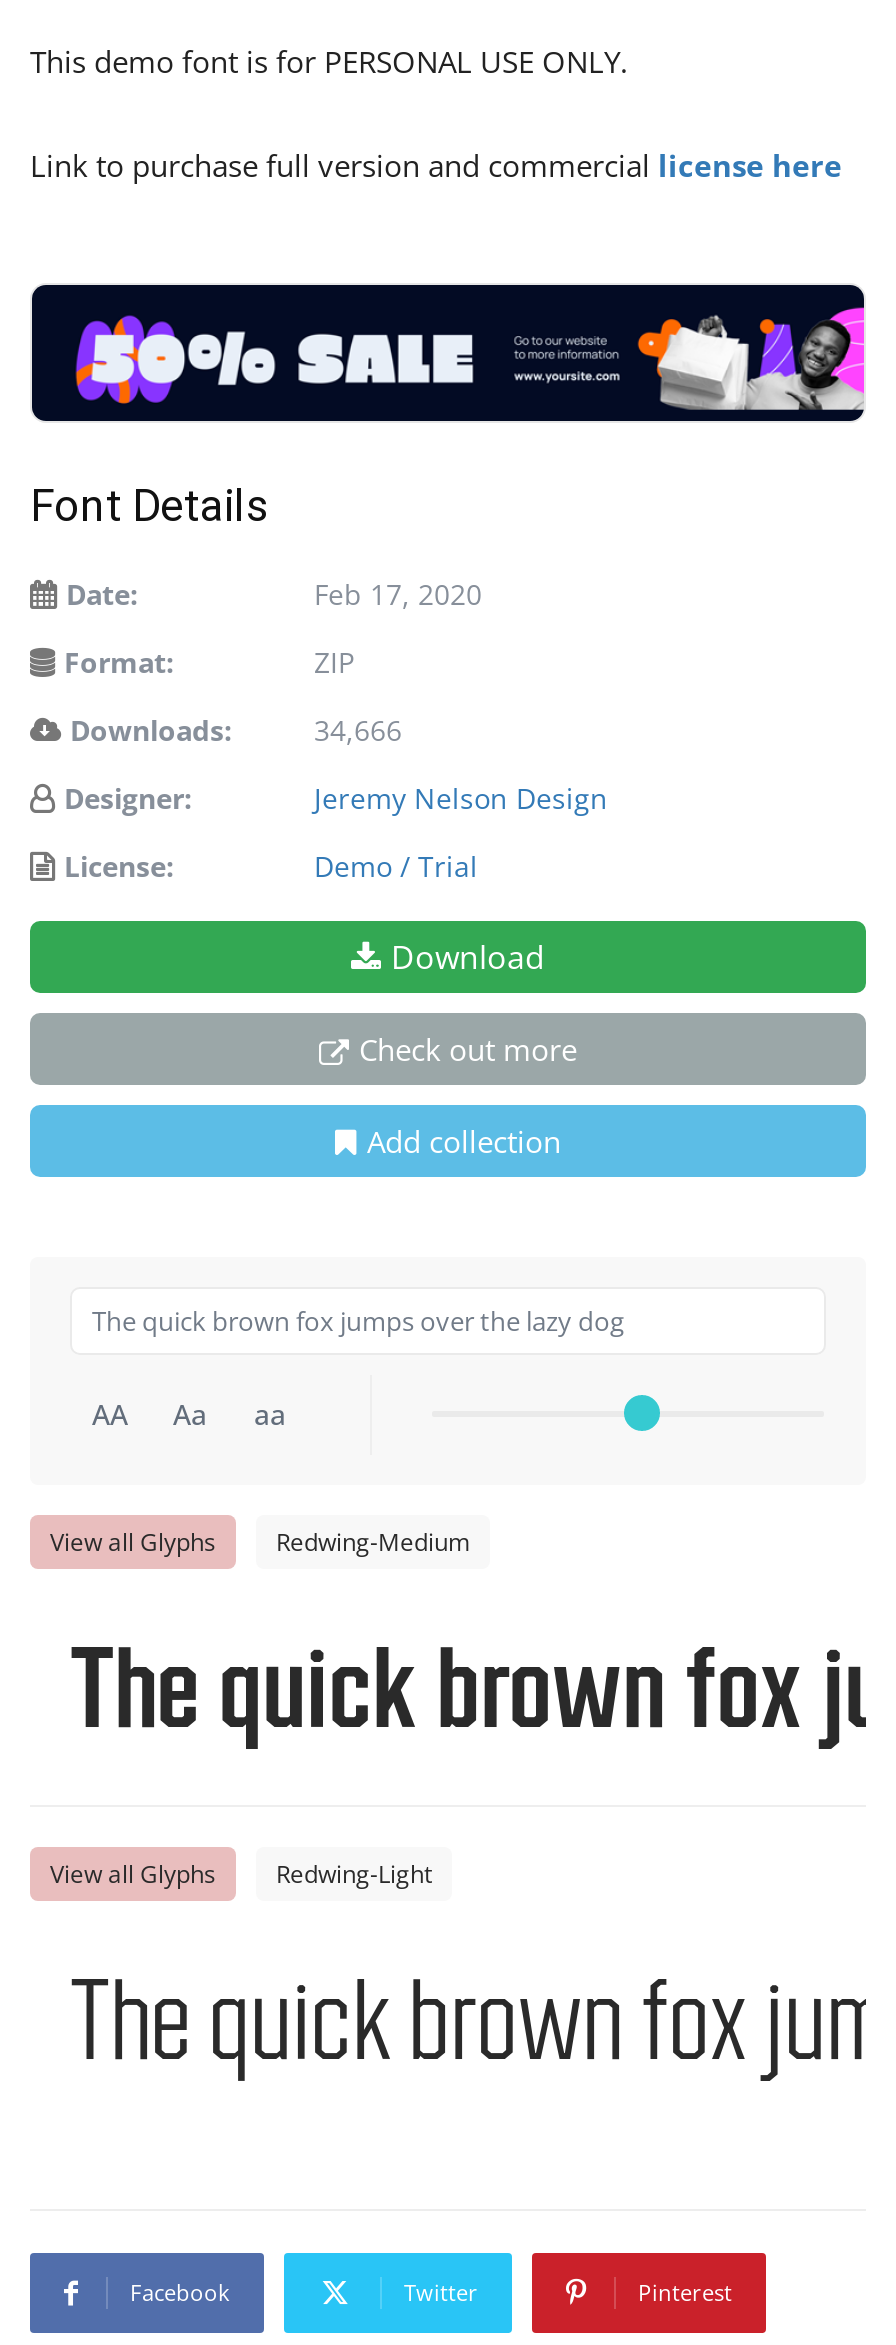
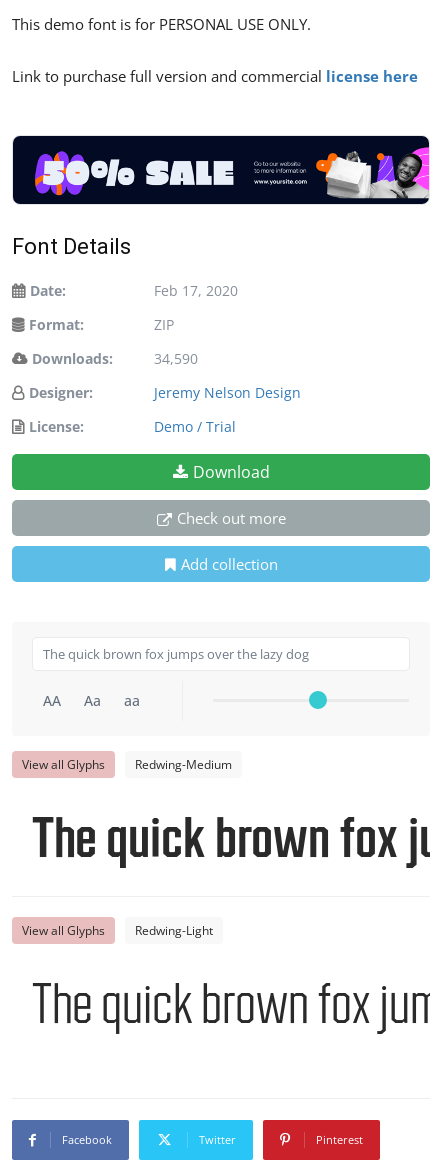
[314,711,402,749] 34,666 -> [154,349,198,368] 34,590

